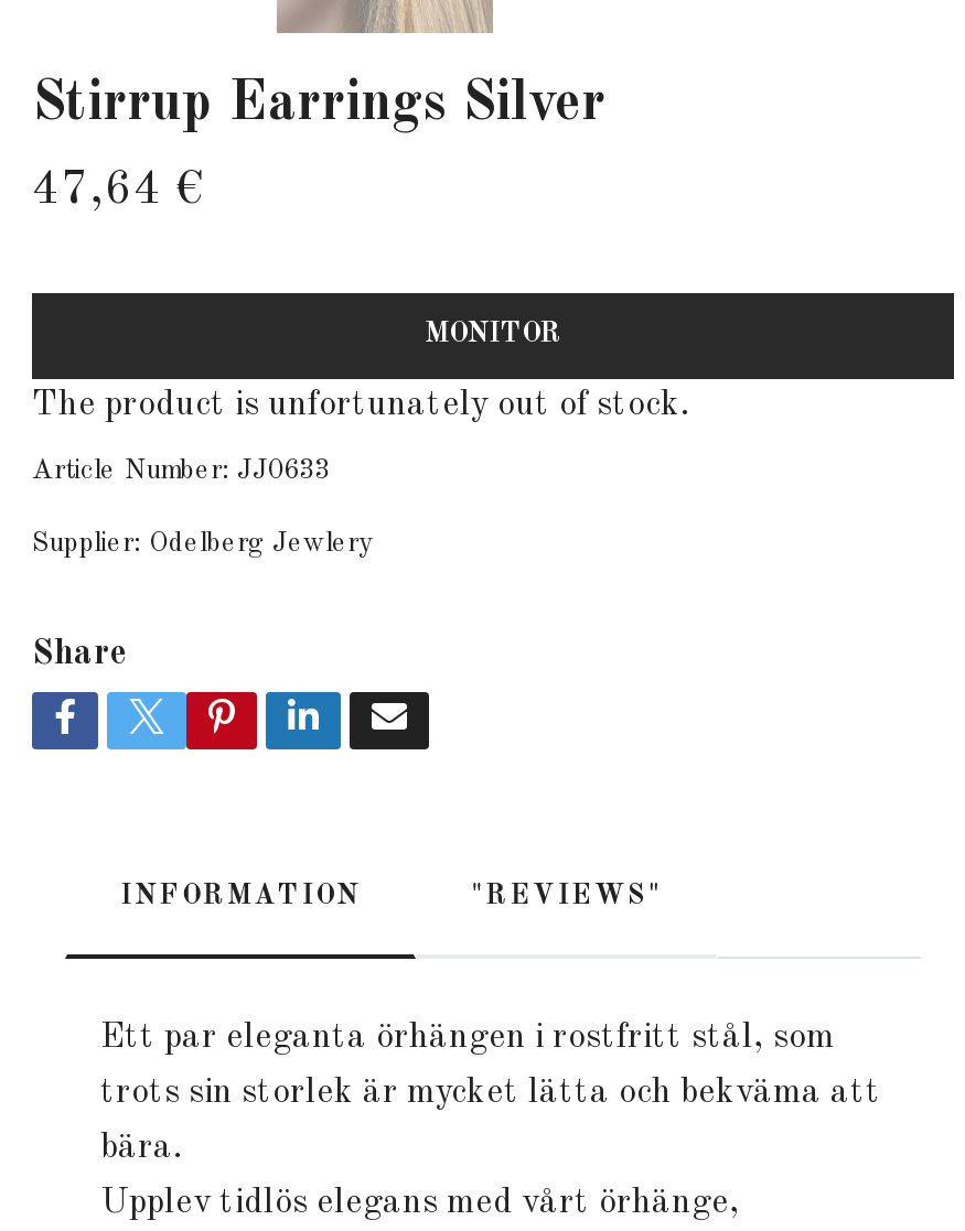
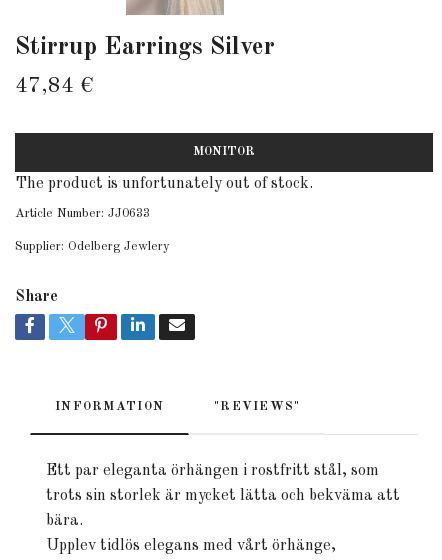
[32,165,204,214] 47,64 € -> [15,75,93,97] 47,84 €

